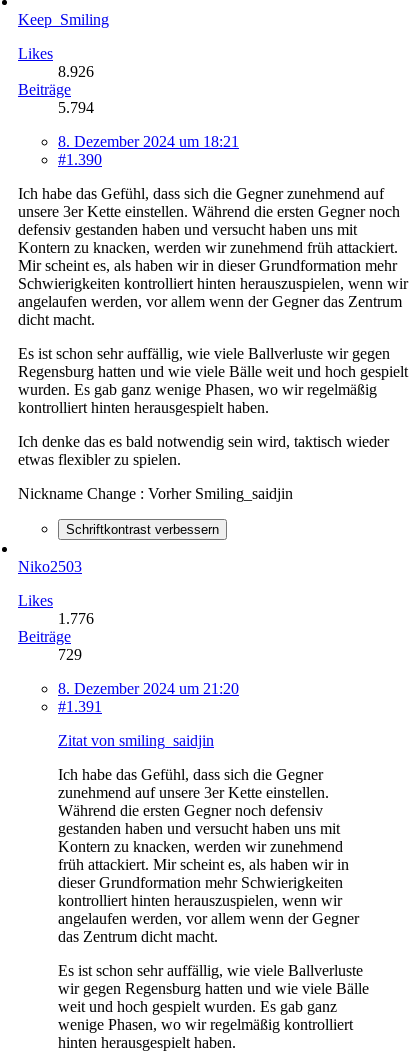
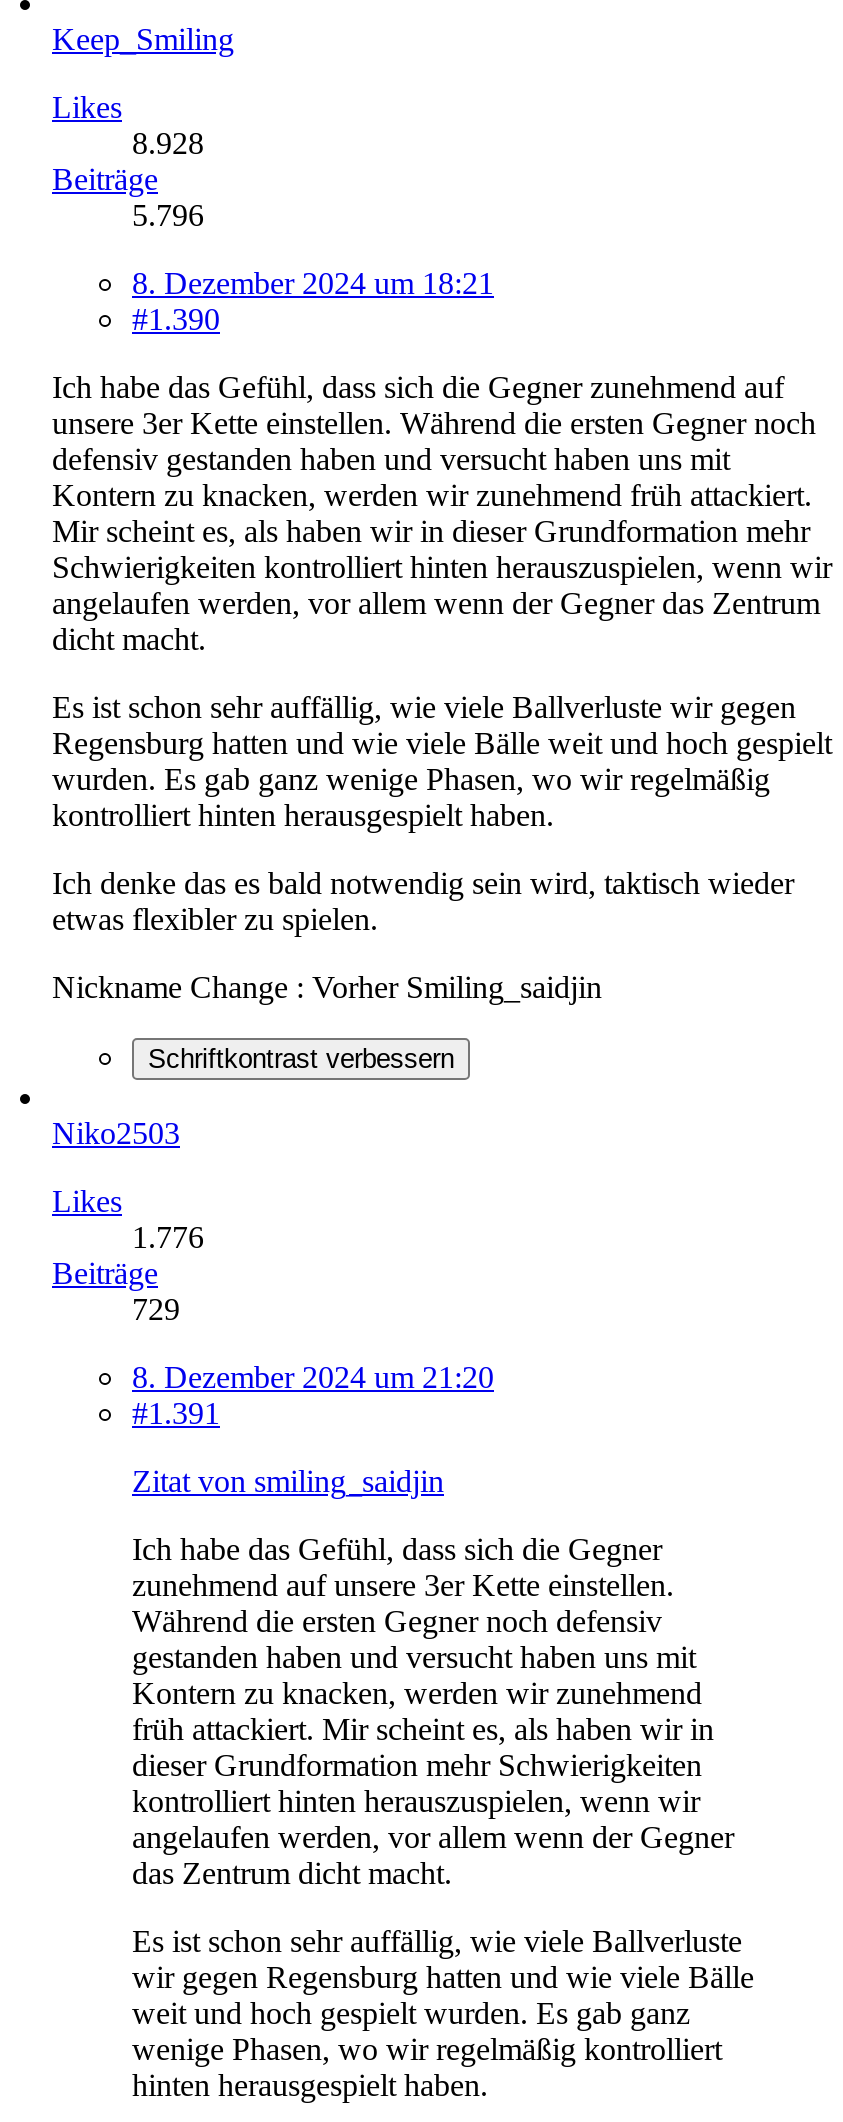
[58,63,94,80] 8.926 -> [132,126,204,160] 8.928
[58,99,94,116] 5.794 -> [132,198,204,232] 5.796

